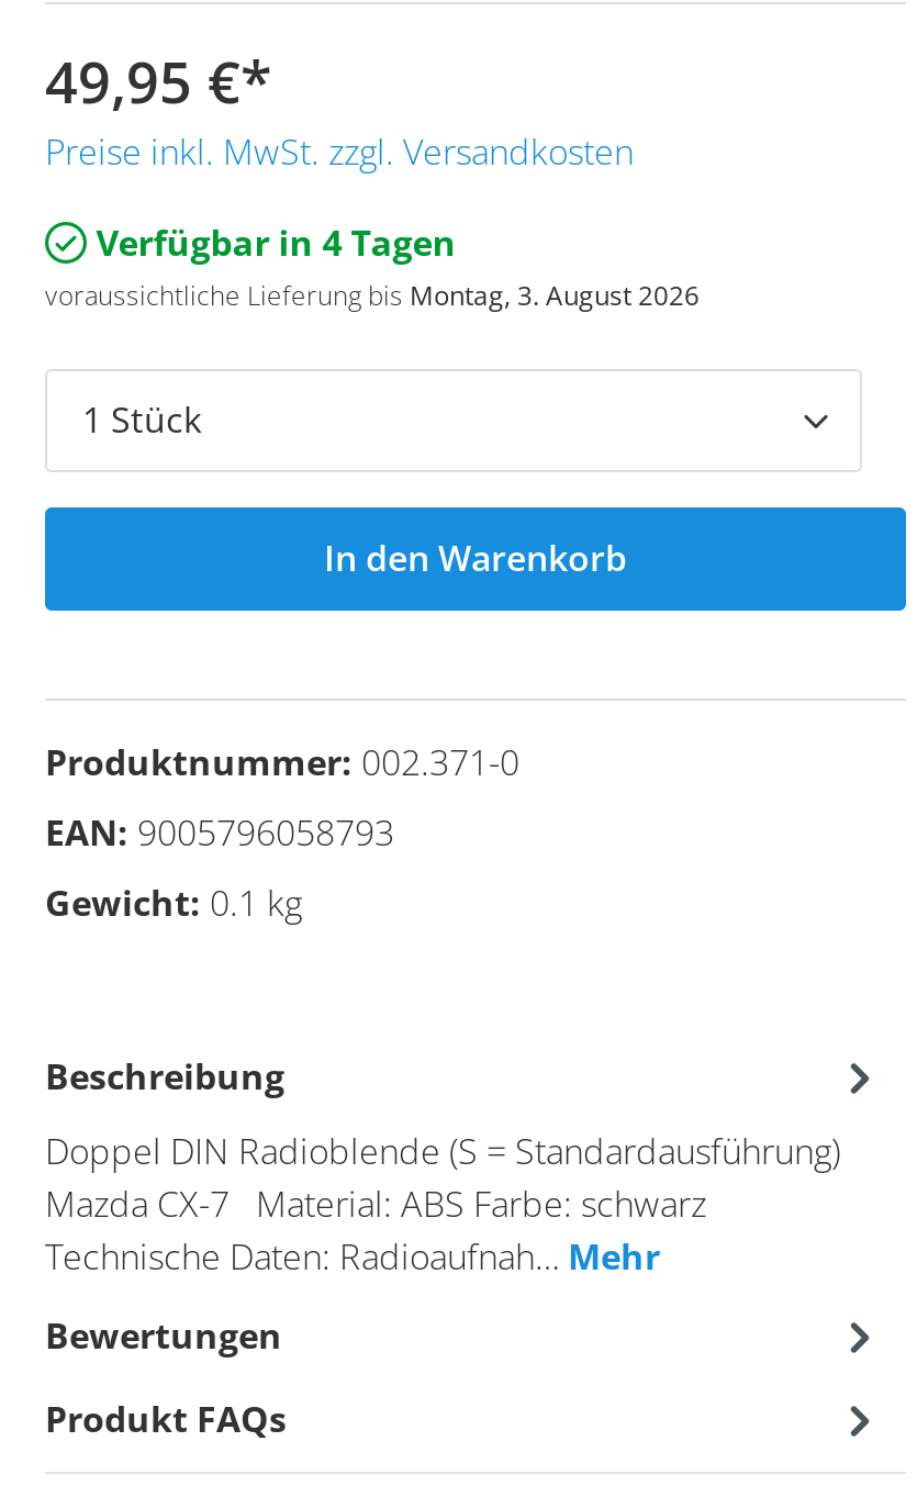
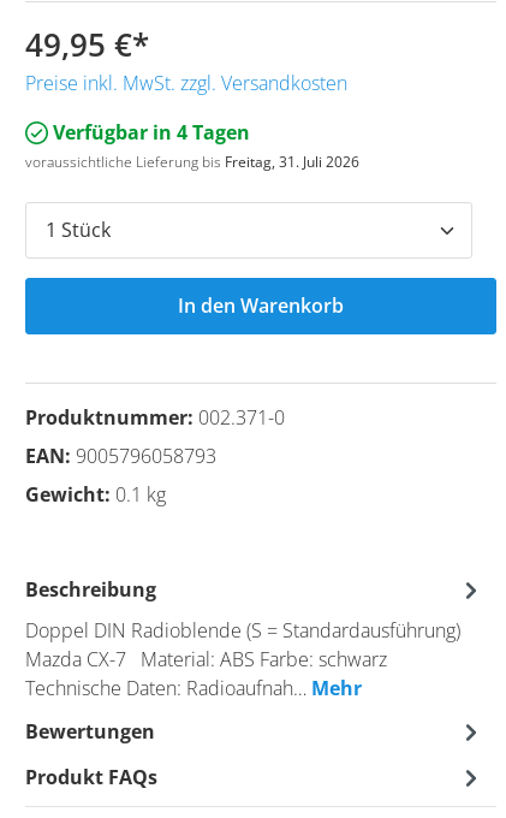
[45,276,700,314] voraussichtliche Lieferung bis Montag, 3. August 2026 -> [25,151,359,172] voraussichtliche Lieferung bis Freitag, 31. Juli 2026

